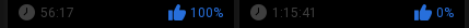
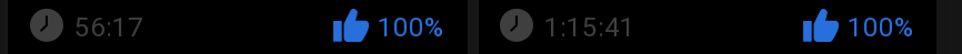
[436,6,454,21] 0% -> [848,11,914,42] 100%

